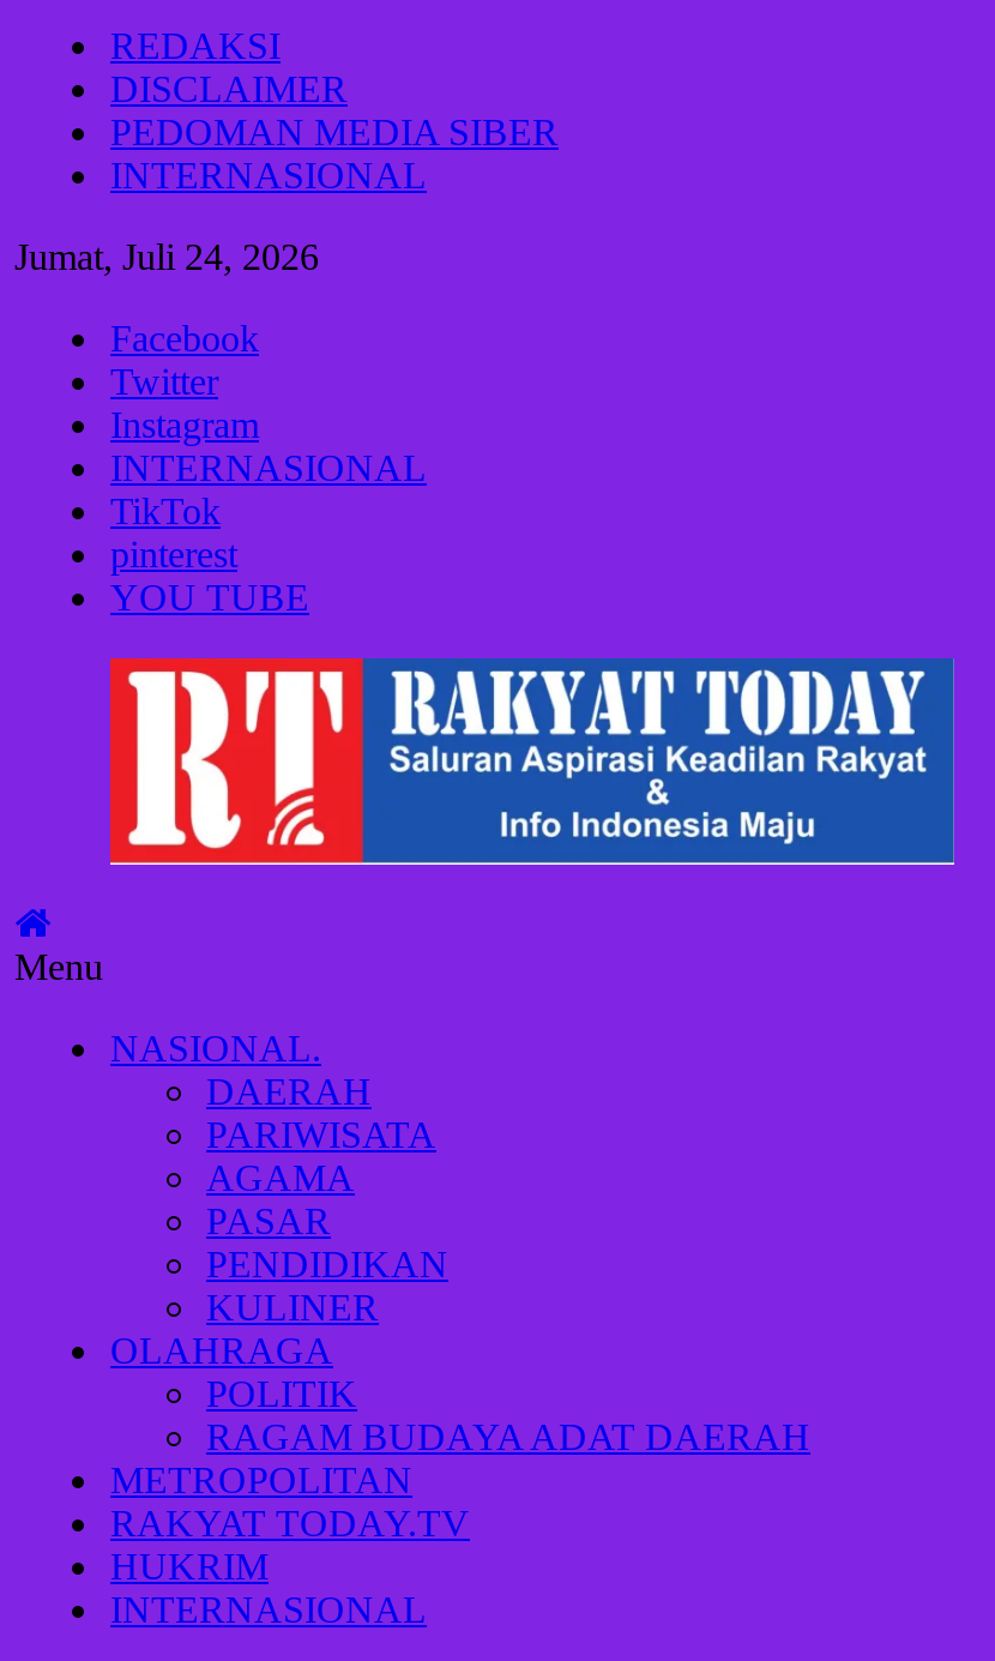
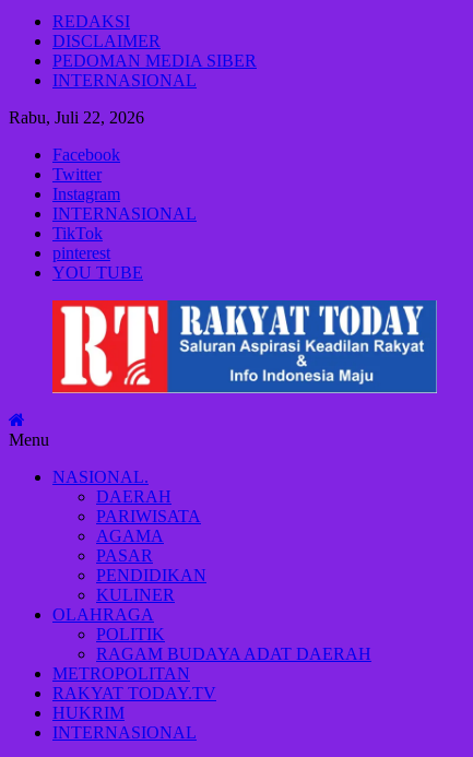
[14,236,319,277] Jumat, Juli 24, 2026 -> [9,108,144,127] Rabu, Juli 22, 2026

